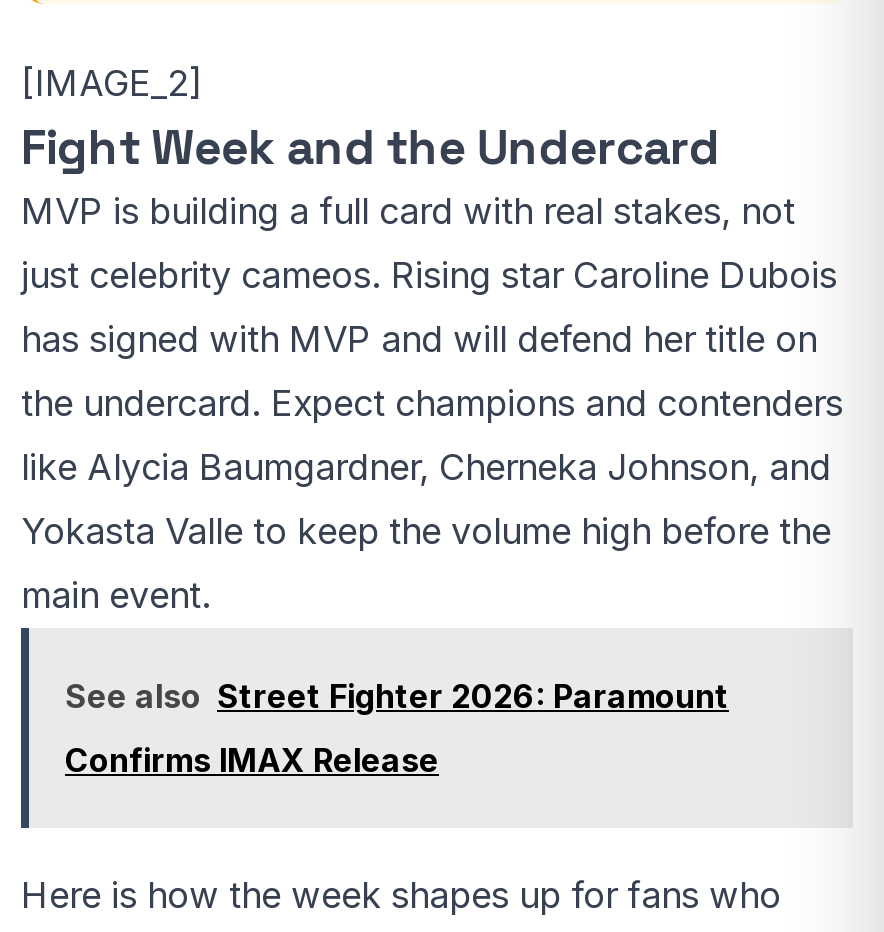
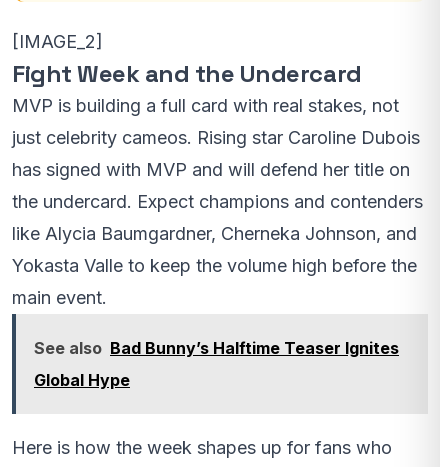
[65,676,729,716] See also Street Fighter 2026: Paramount -> [34,338,399,358] See also Bad Bunny’s Halftime Teaser Ignites
[65,740,439,780] Confirms IMAX Release -> [34,370,130,390] Global Hype

